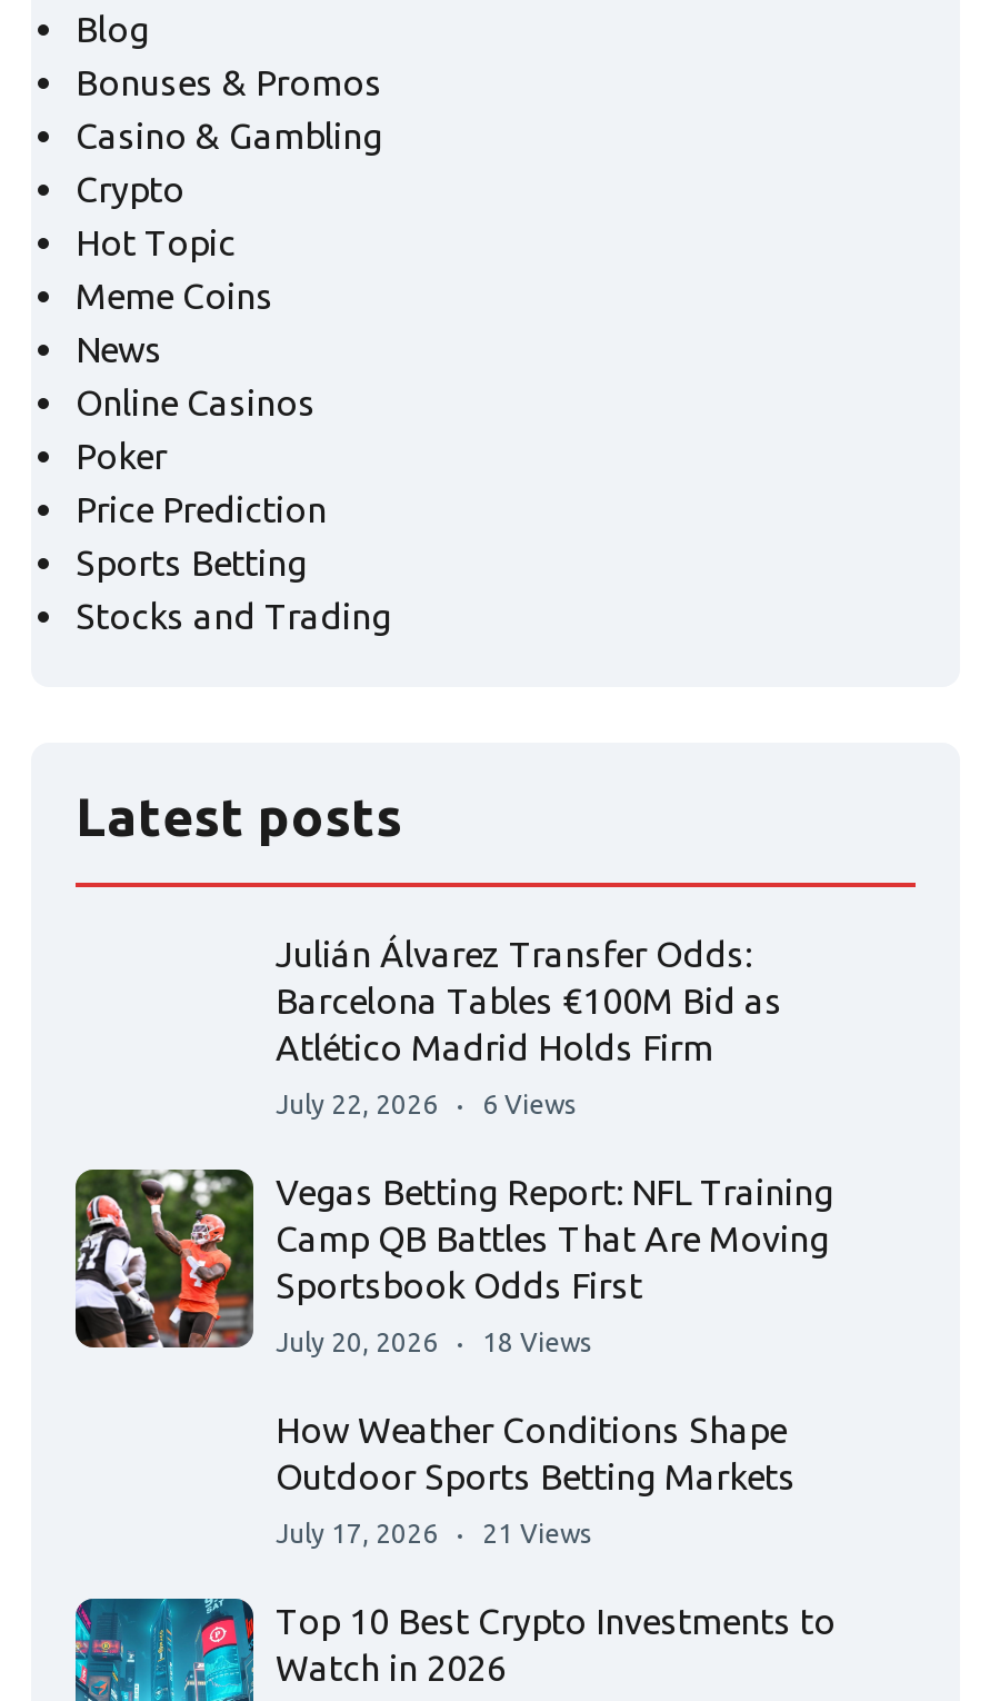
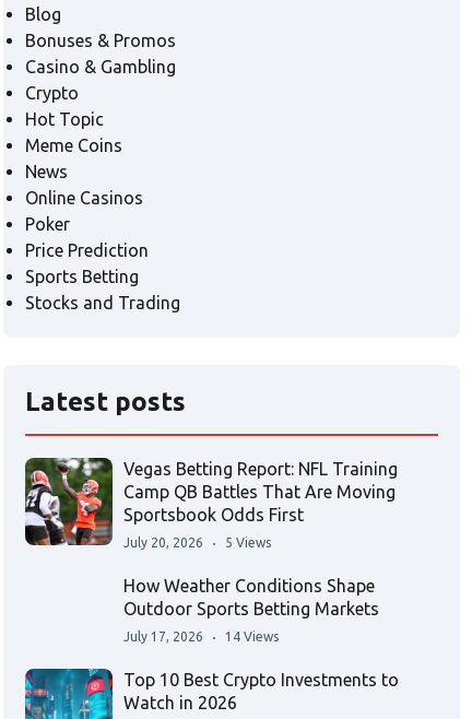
[276,934,782,1119] Julián Álvarez Transfer Odds: | Barcelona Tables €100M Bid as | Atlético Madrid Holds Firm | July 22, 2026 | 6 Views -> none
[276,1328,591,1357] July 20, 2026 18 Views -> [123,536,271,550] July 20, 2026 5 Views
[276,1519,591,1548] July 17, 2026 21 Views -> [123,630,279,644] July 17, 2026 14 Views

